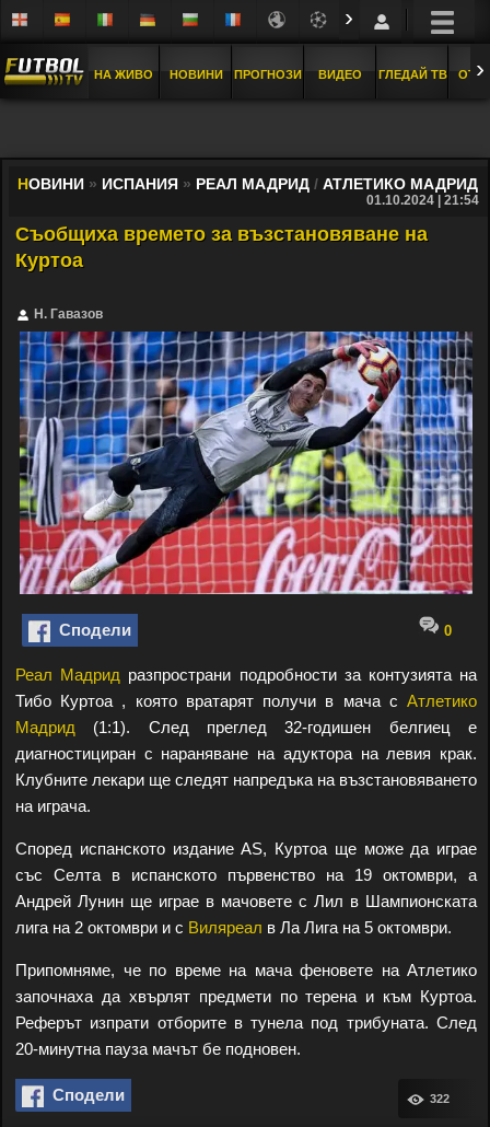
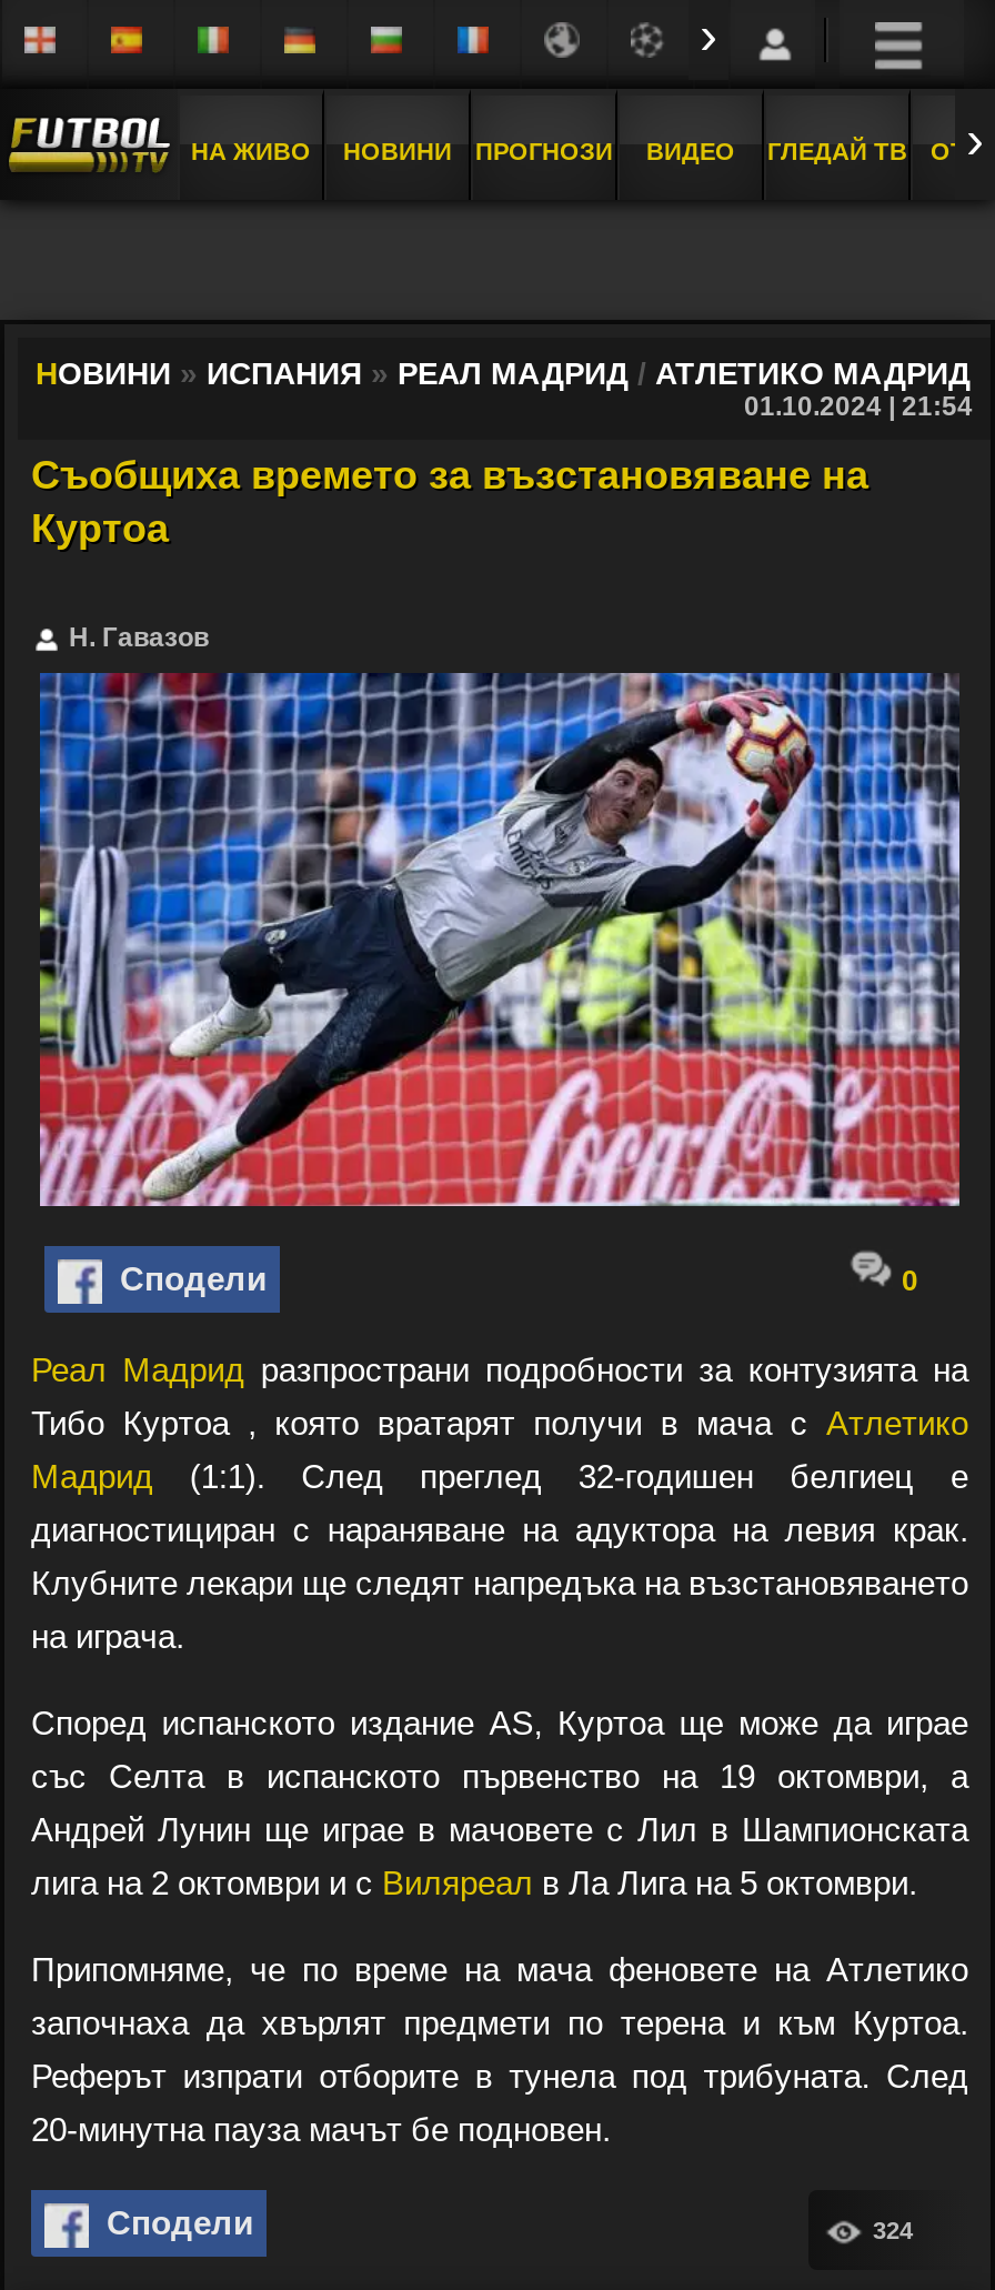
[427,1092,450,1105] 322 -> [866,2217,913,2243] 324

